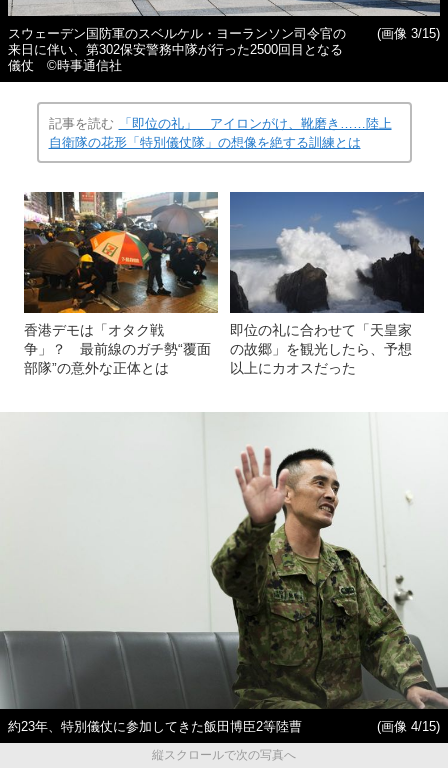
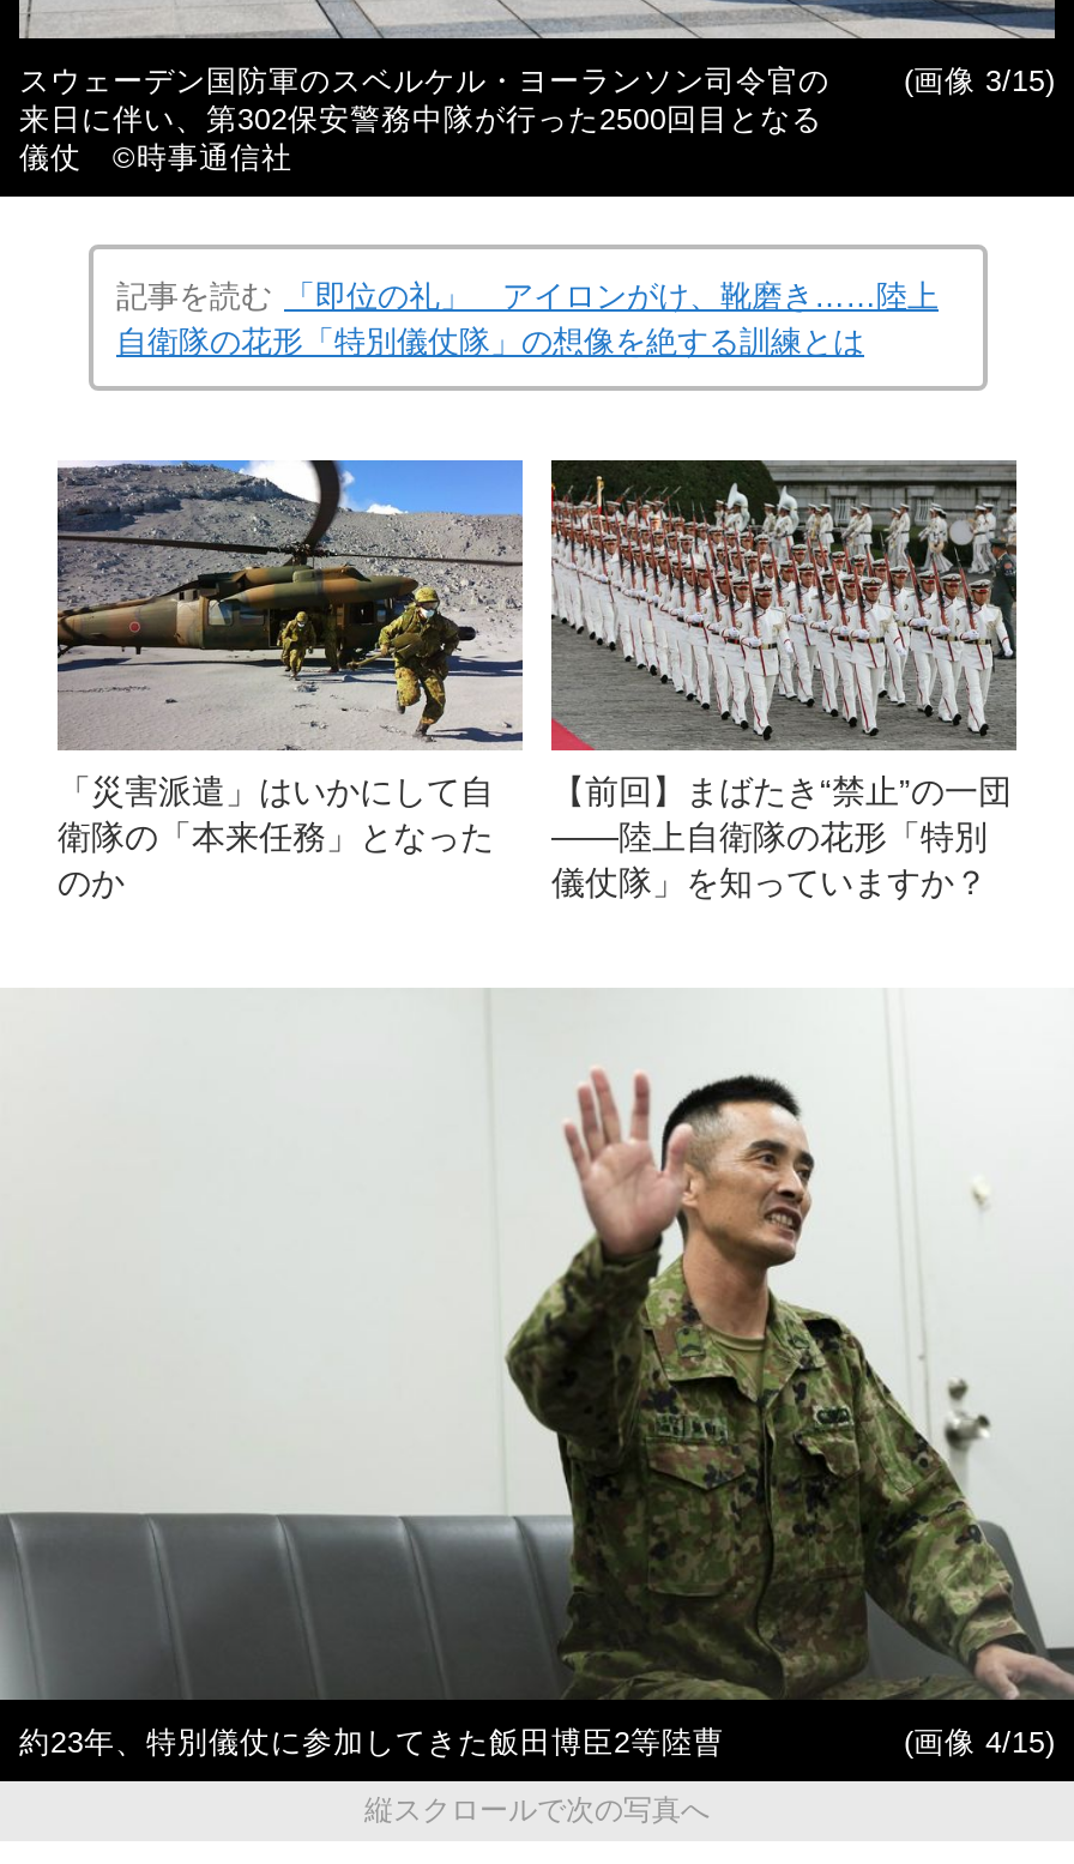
[24,191,219,376] [image] | 香港デモは「オタク戦 | 争」？ 最前線のガチ勢“覆面 | 部隊”の意外な正体とは -> [55,458,525,902] [image] | 「災害派遣」はいかにして自 | 衛隊の「本来任務」となった | のか
[229,191,425,376] [image] | 即位の礼に合わせて「天皇家 | の故郷」を観光したら、予想 | 以上にカオスだった -> [549,458,1019,902] [image] | 【前回】まばたき“禁止”の一団 | ――陸上自衛隊の花形「特別 | 儀仗隊」を知っていますか？

